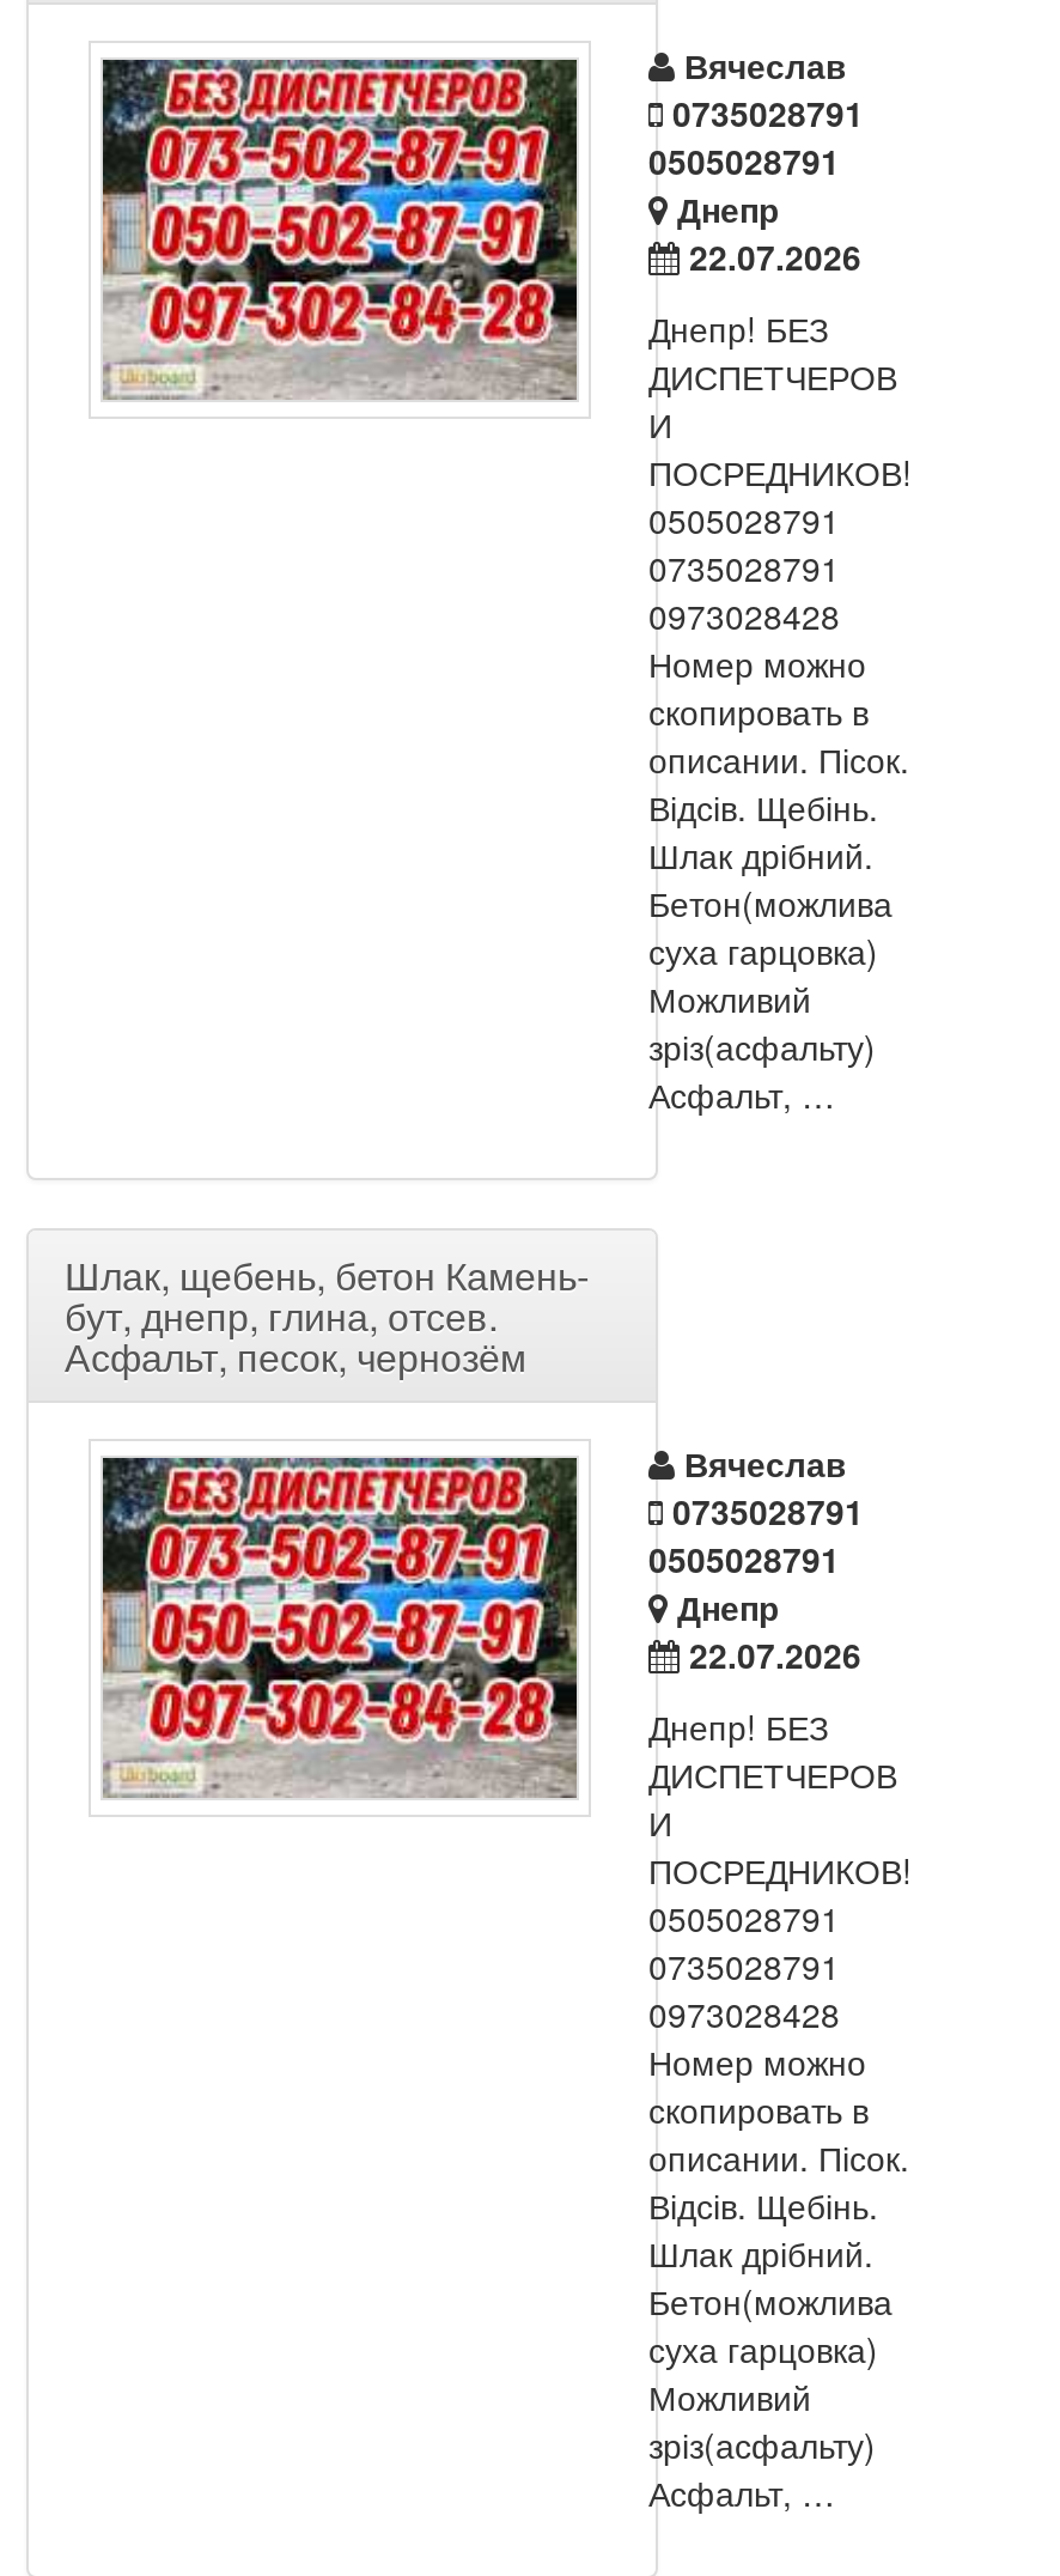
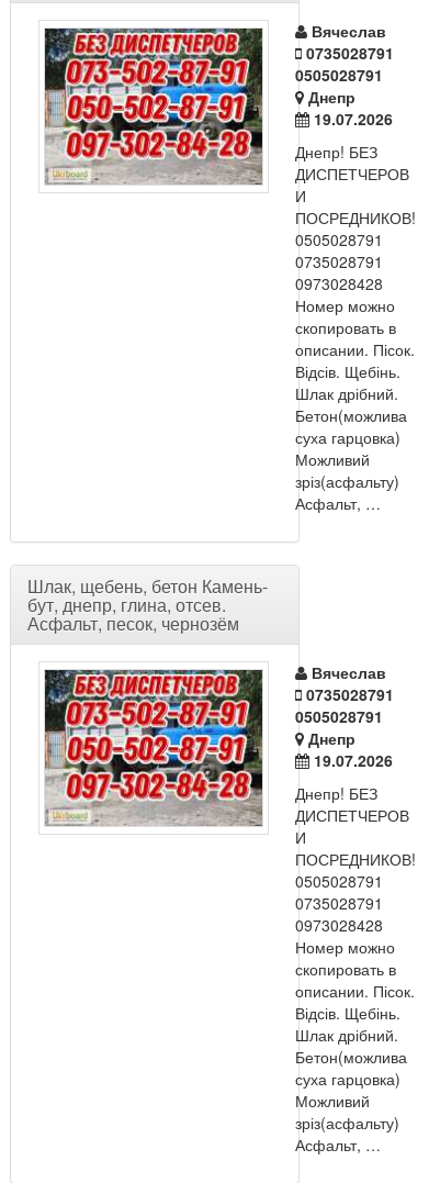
[689,232,861,280] 22.07.2026 -> [314,108,393,130] 19.07.2026
[689,1630,861,1678] 22.07.2026 -> [314,749,393,771] 19.07.2026

